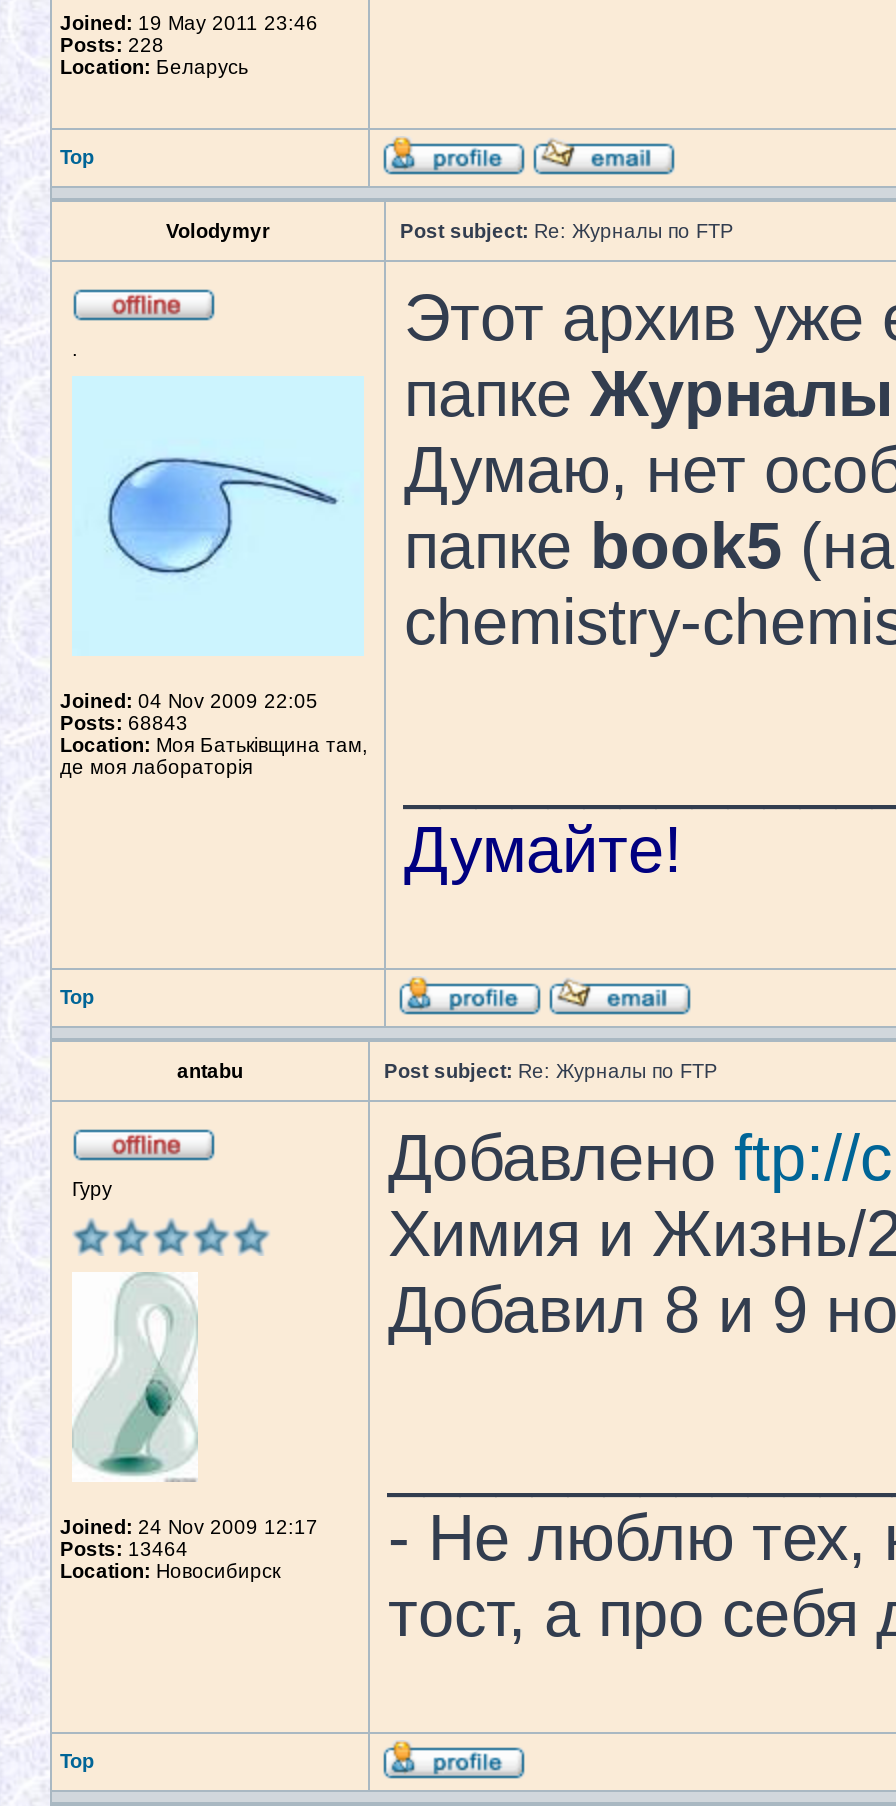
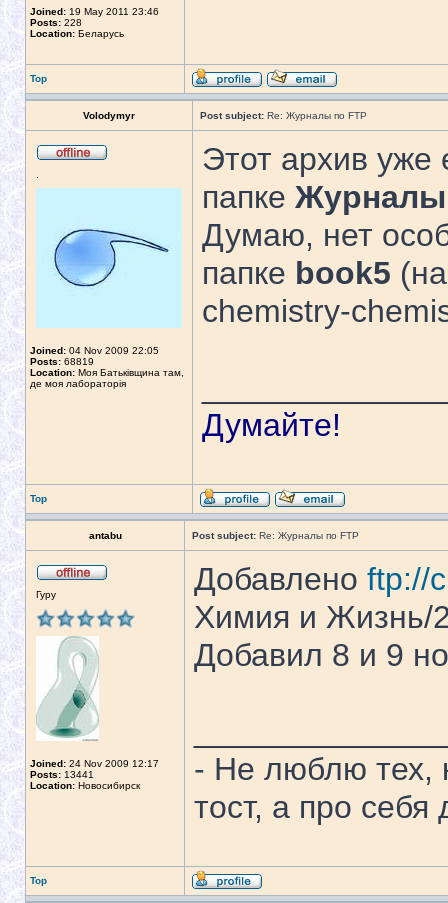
[60,712,188,734] Posts: 68843 -> [30,356,94,367] Posts: 68819
[60,1538,188,1560] Posts: 13464 -> [30,769,94,780] Posts: 13441

